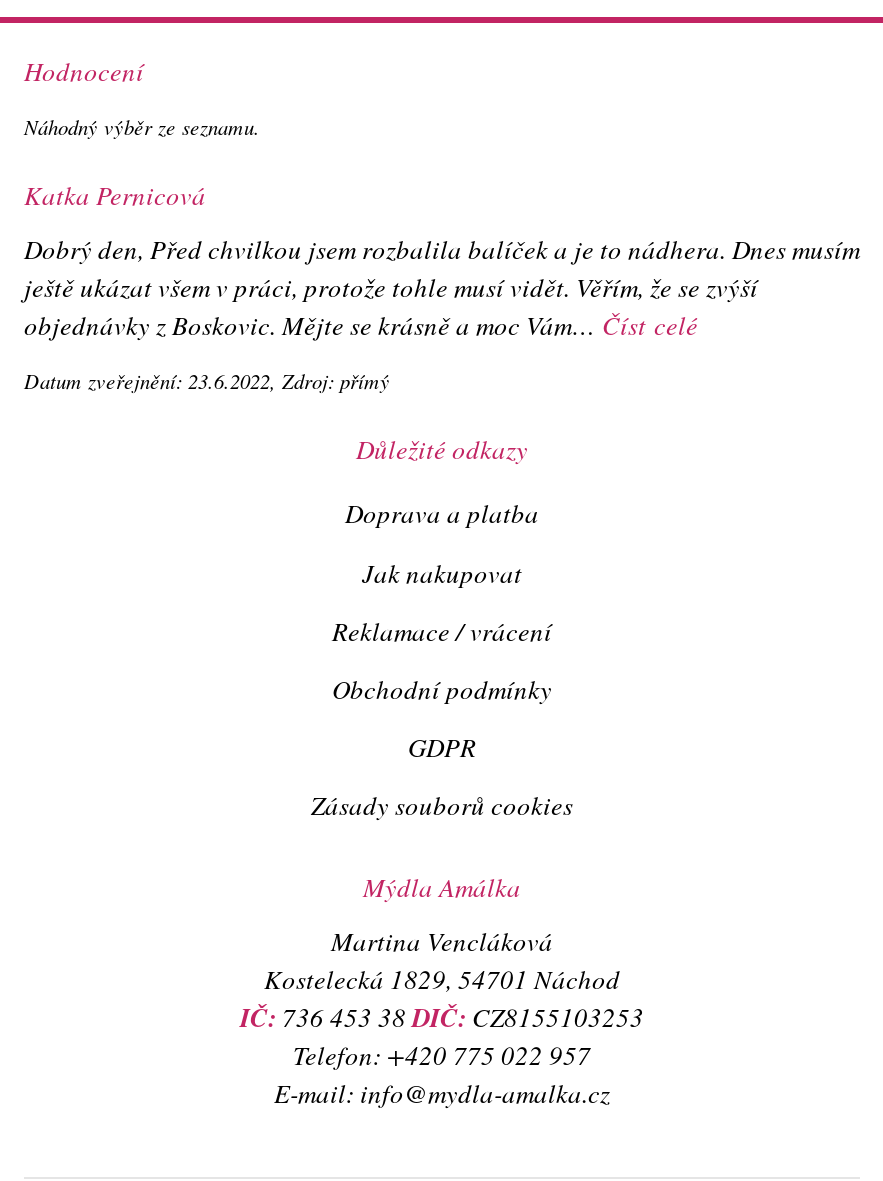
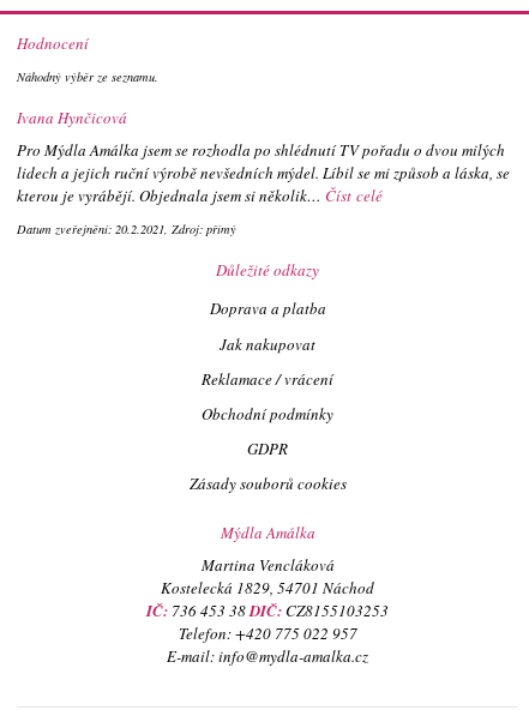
[24,177,206,213] Katka Pernicová -> [17,107,127,128] Ivana Hynčicová
[24,231,860,343] Dobrý den, Před chvilkou jsem rozbalila balíček a je to nádhera. Dnes musím | ještě ukázat všem v práci, protože tohle musí vidět. Věřím, že se zvýší | objednávky z Boskovic. Mějte se krásně a moc Vám… Číst celé -> [17,139,510,206] Pro Mýdla Amálka jsem se rozhodla po shlédnutí TV pořadu o dvou milých | lidech a jejich ruční výrobě nevšedních mýdel. Líbil se mi způsob a láska, se | kterou je vyrábějí. Objednala jsem si několik… Číst celé
[24,367,390,395] Datum zveřejnění: 23.6.2022, Zdroj: přímý -> [17,221,236,237] Datum zveřejnění: 20.2.2021, Zdroj: přímý

